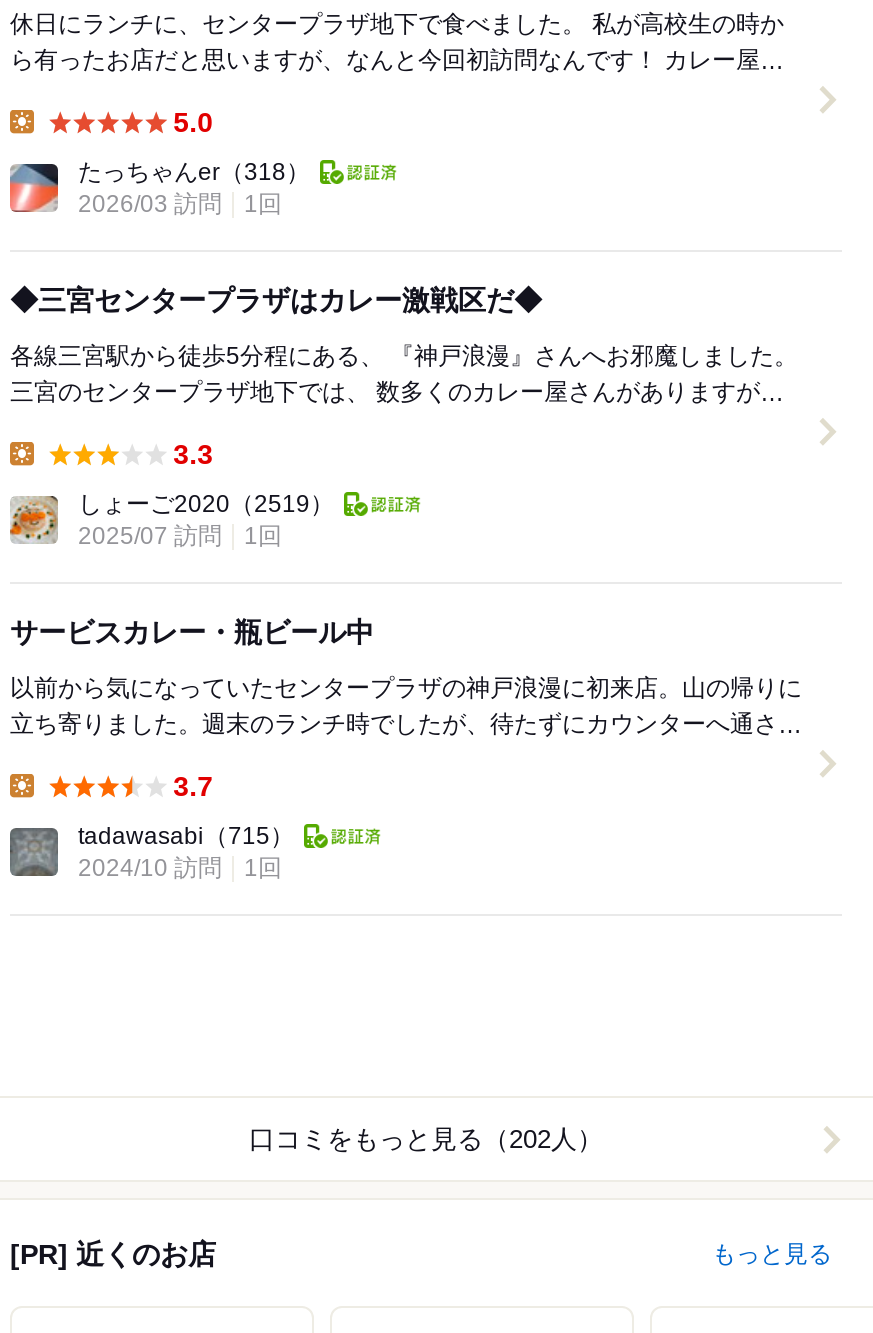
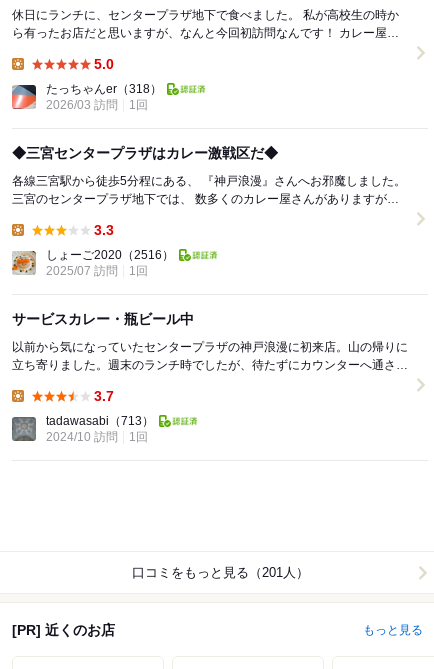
[78,491,334,519] しょーご2020（2519） -> [46,248,174,262] しょーご2020（2516）
[78,823,294,851] tadawasabi（715） -> [46,414,154,428] tadawasabi（713）
[249,1125,603,1155] 口コミをもっと見る（202人） -> [131,565,308,580] 口コミをもっと見る（201人）

